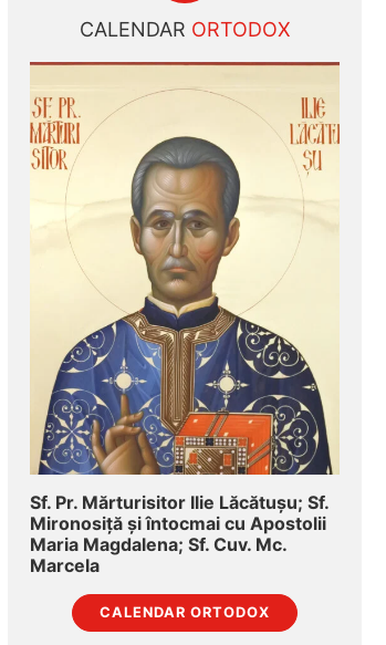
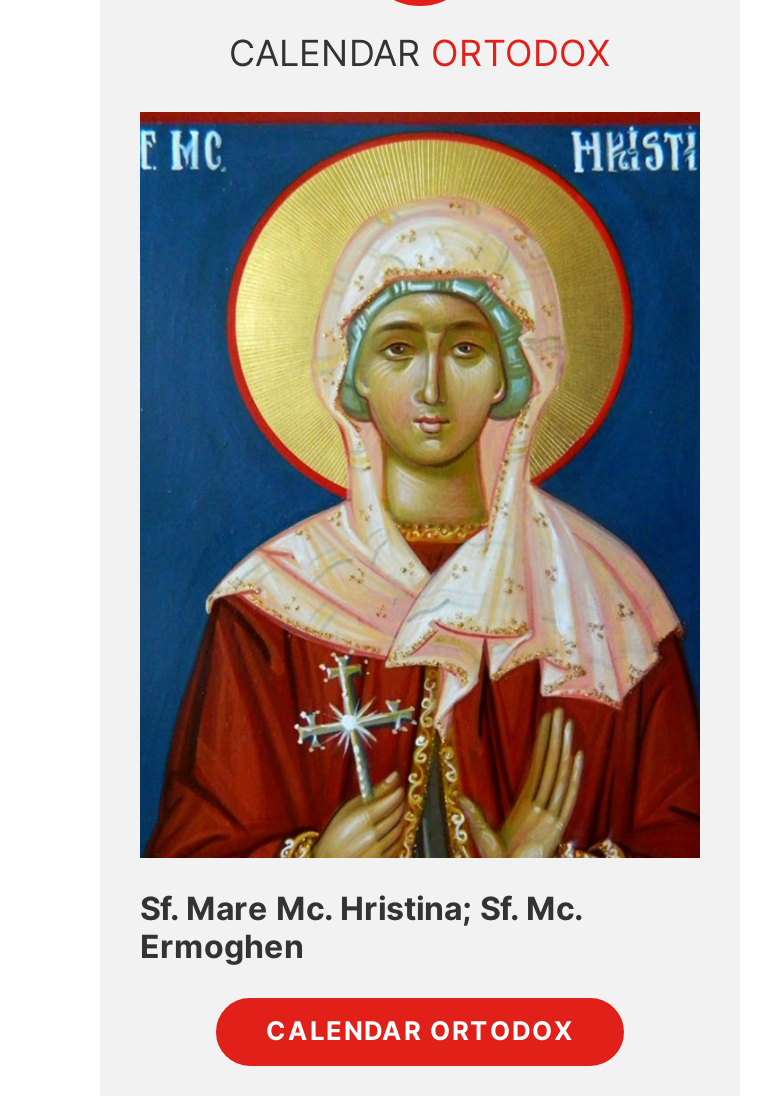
[29,62,341,476] [image] -> [138,114,702,798] [image]
[30,492,328,577] Sf. Pr. Mărturisitor Ilie Lăcătușu; Sf. | Mironosiță şi întocmai cu Apostolii | Maria Magdalena; Sf. Cuv. Mc. | Marcela -> [140,889,582,967] Sf. Mare Mc. Hristina; Sf. Mc. | Ermoghen

